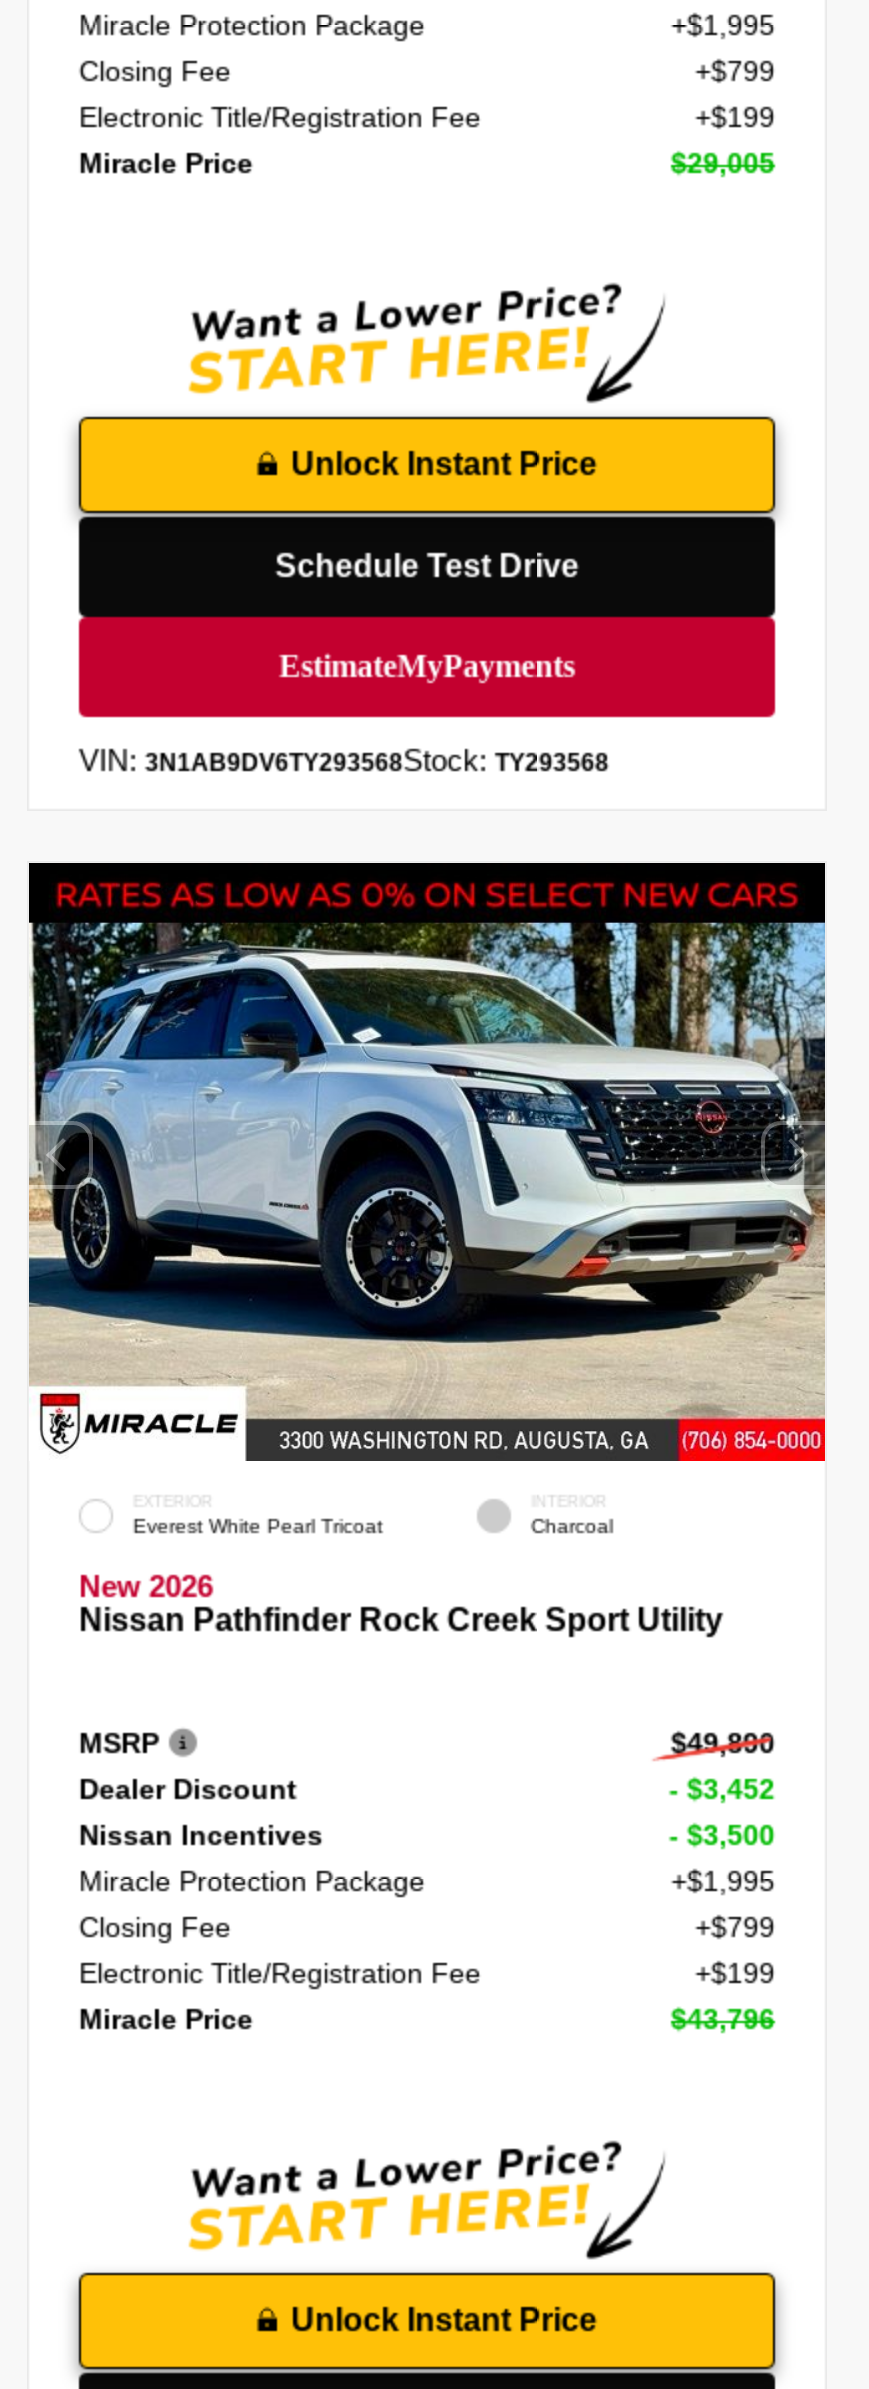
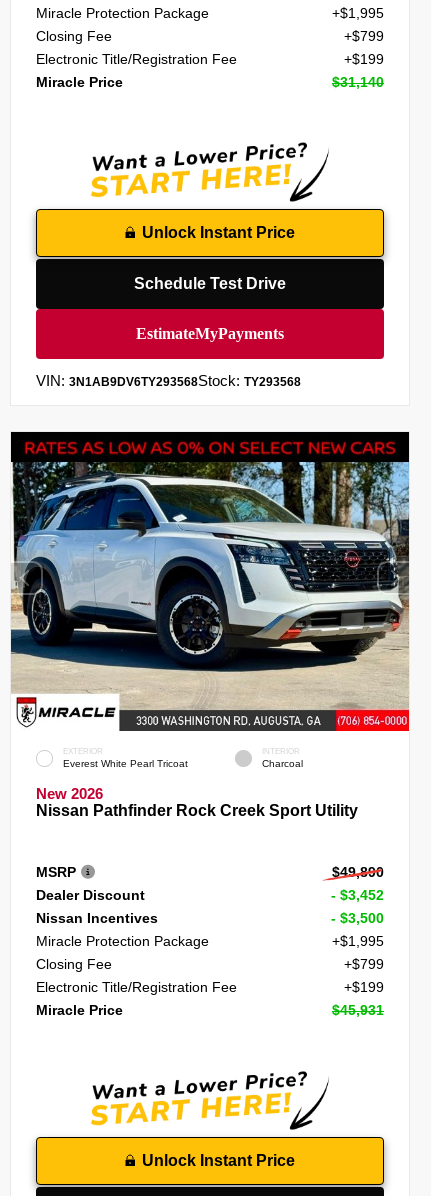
[671,147,775,179] $29,005 -> [332,74,384,90] $31,140
[671,2004,775,2036] $43,796 -> [332,1003,384,1019] $45,931

